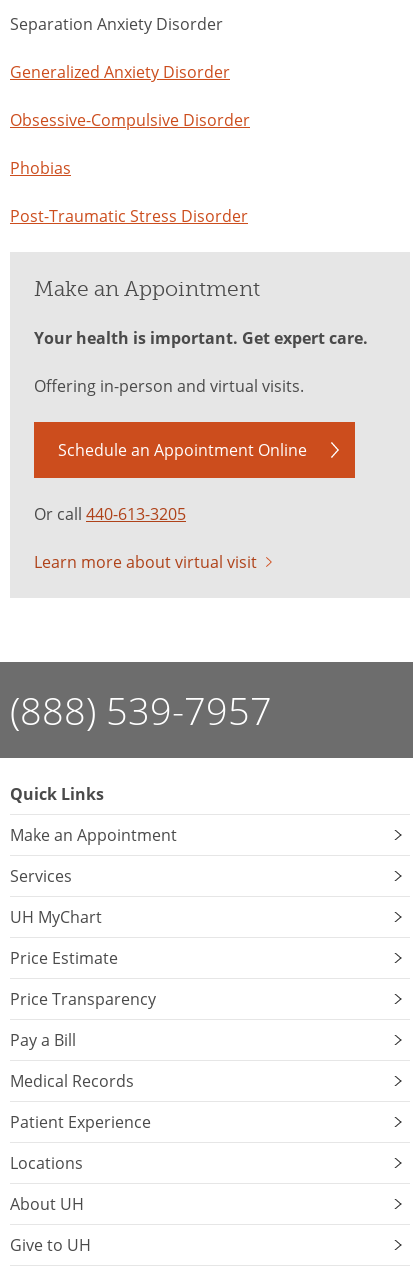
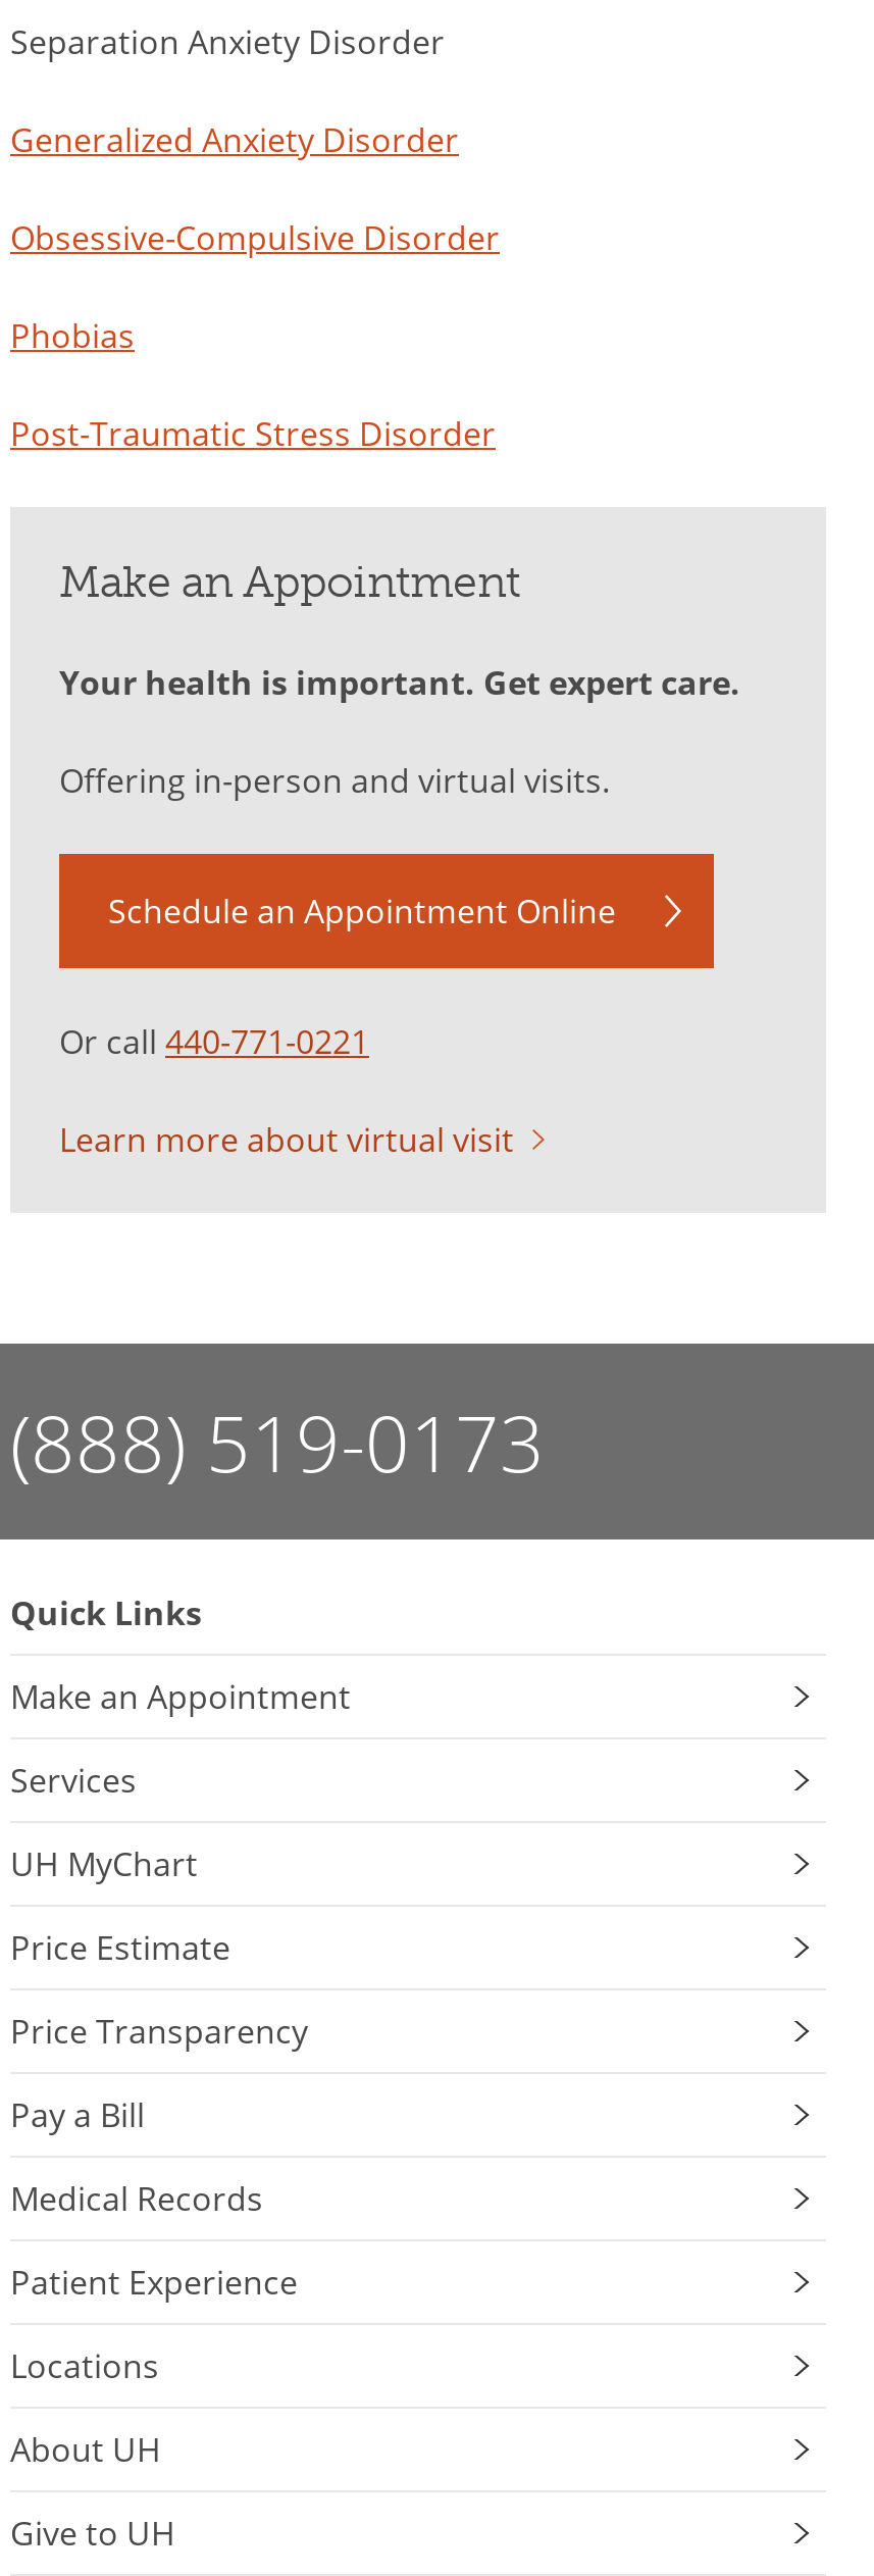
[34,503,186,524] Or call 440-613-3205 -> [59,1019,369,1062] Or call 440-771-0221
[10,685,272,735] (888) 539-7957 -> [10,1391,545,1493] (888) 519-0173

